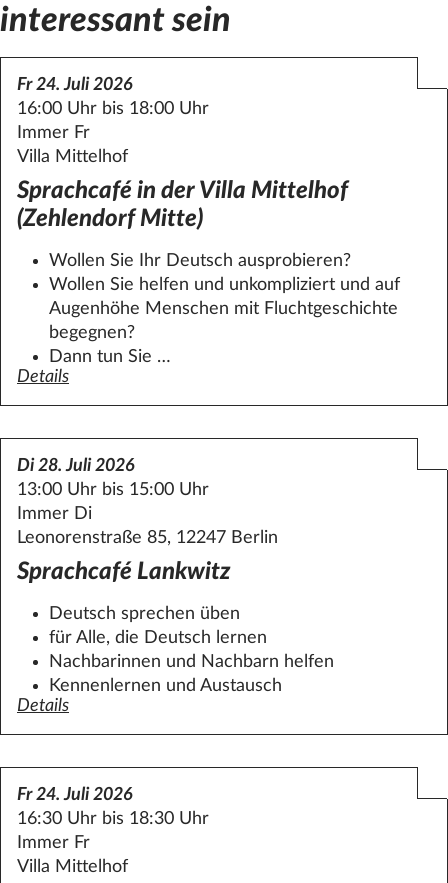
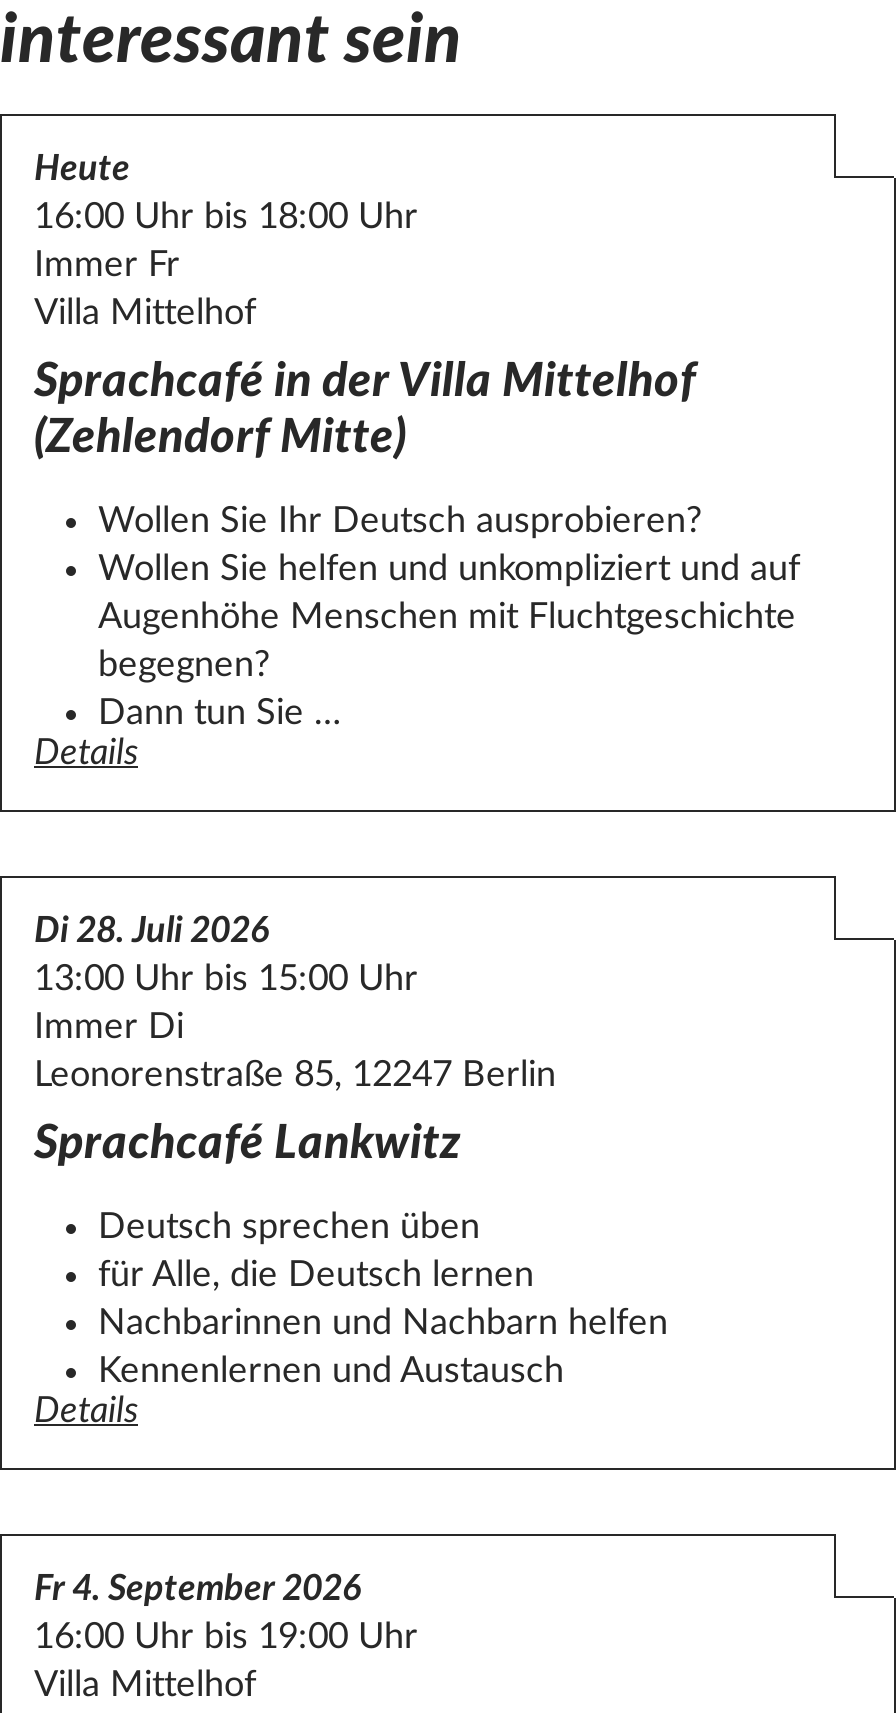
[17,76,133,94] Fr 24. Juli 2026 -> [34,152,130,188] Heute
[17,786,209,852] Fr 24. Juli 2026 | 16:30 Uhr bis 18:30 Uhr | Immer Fr -> [34,1572,418,1656] Fr 4. September 2026 | 16:00 Uhr bis 19:00 Uhr

